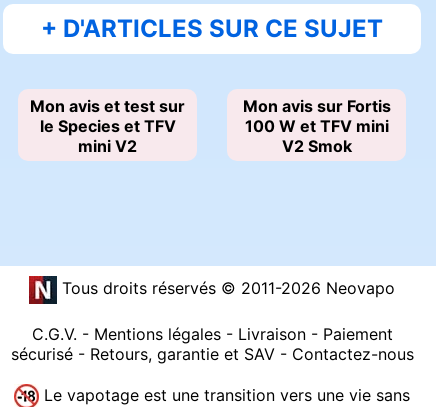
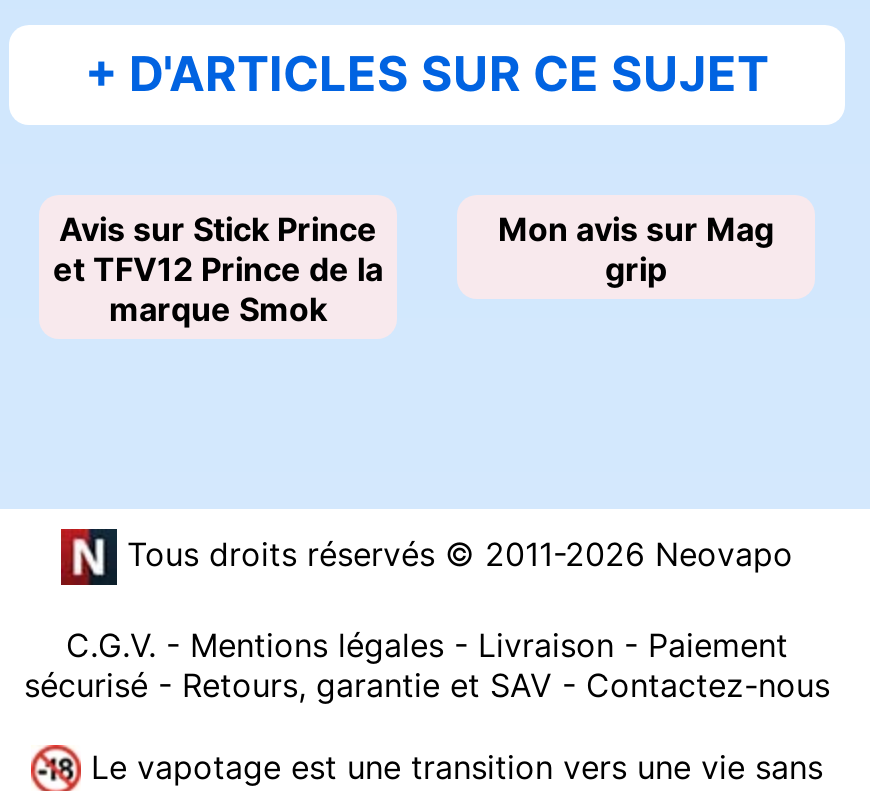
[30,96,185,156] Mon avis et test sur | le Species et TFV | mini V2 -> [53,209,383,329] Avis sur Stick Prince | et TFV12 Prince de la | marque Smok
[242,96,390,156] Mon avis sur Fortis | 100 W et TFV mini | V2 Smok -> [498,209,774,289] Mon avis sur Mag | grip

